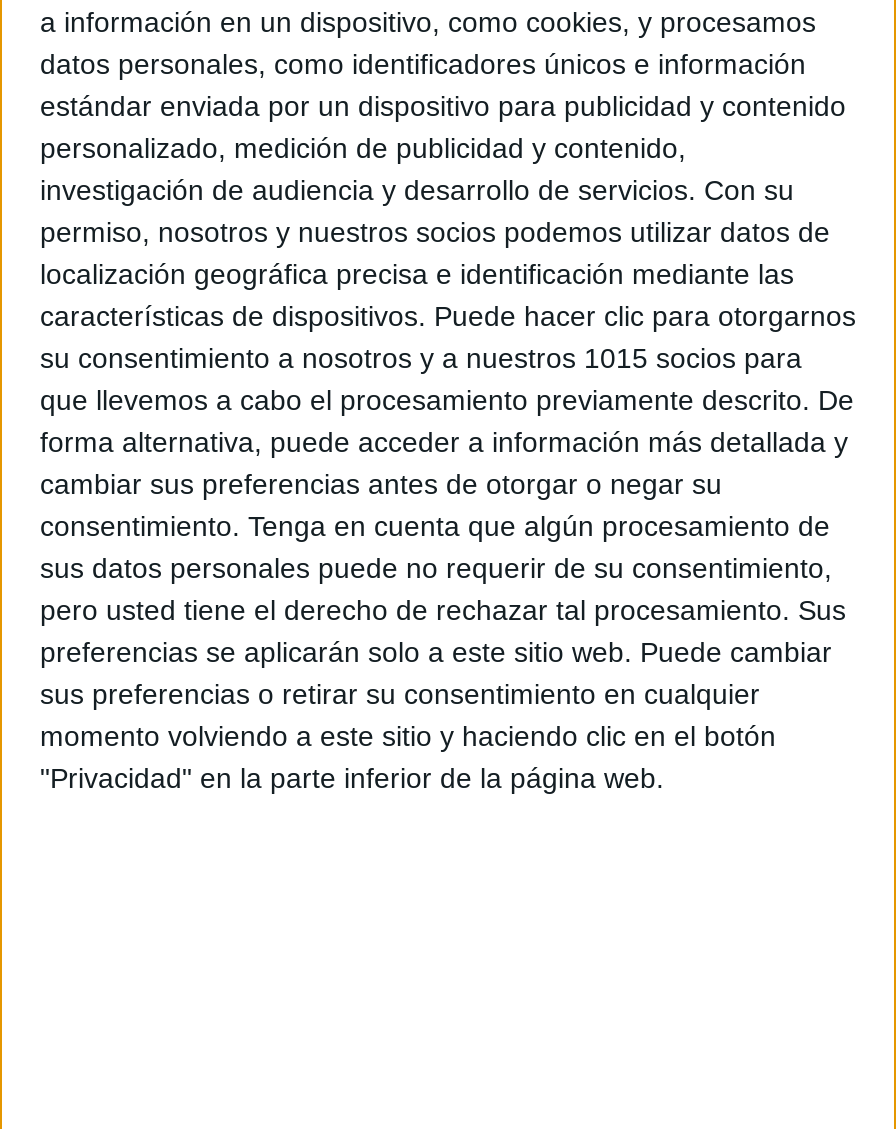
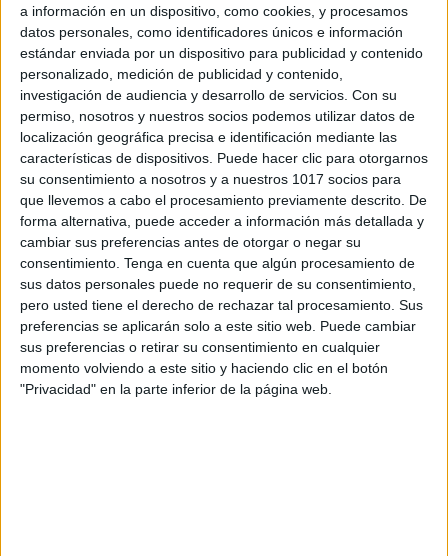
[40,342,802,374] su consentimiento a nosotros y a nuestros 1015 socios para -> [20,171,401,187] su consentimiento a nosotros y a nuestros 1017 socios para

